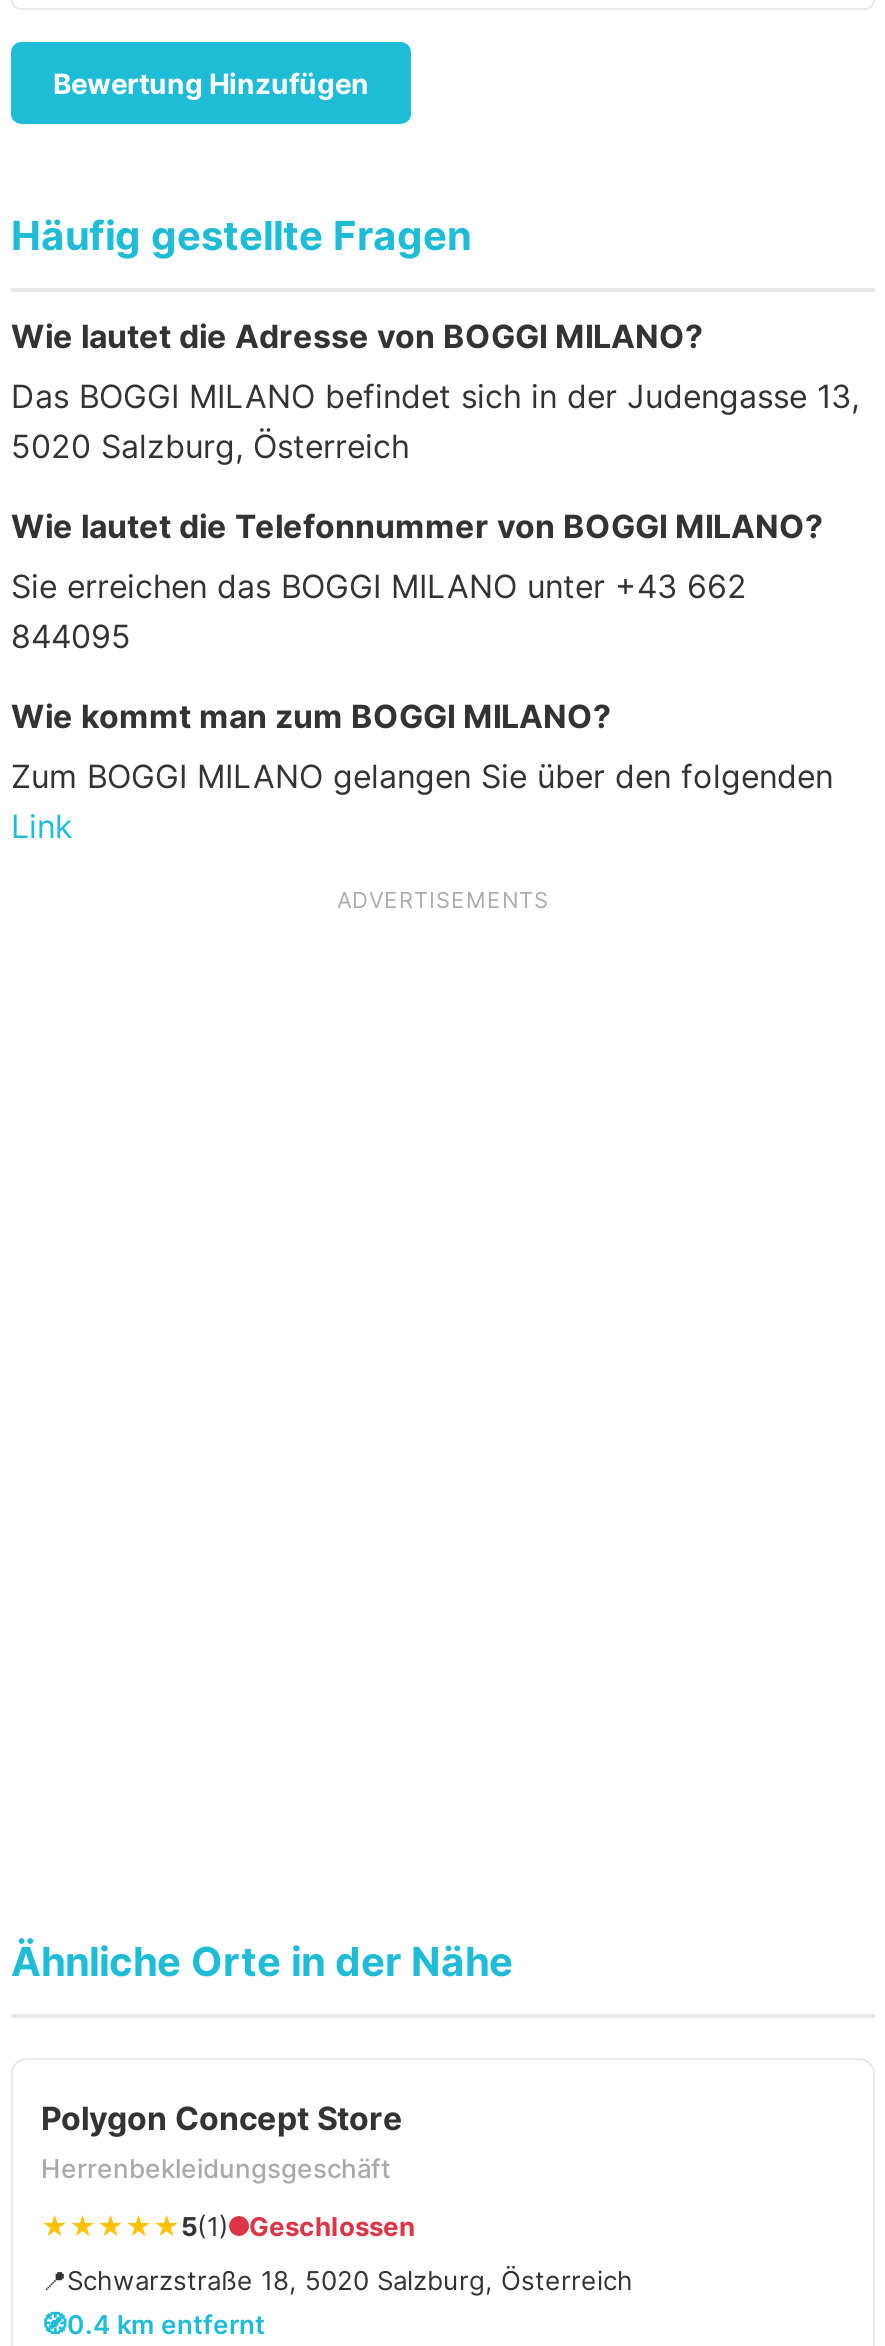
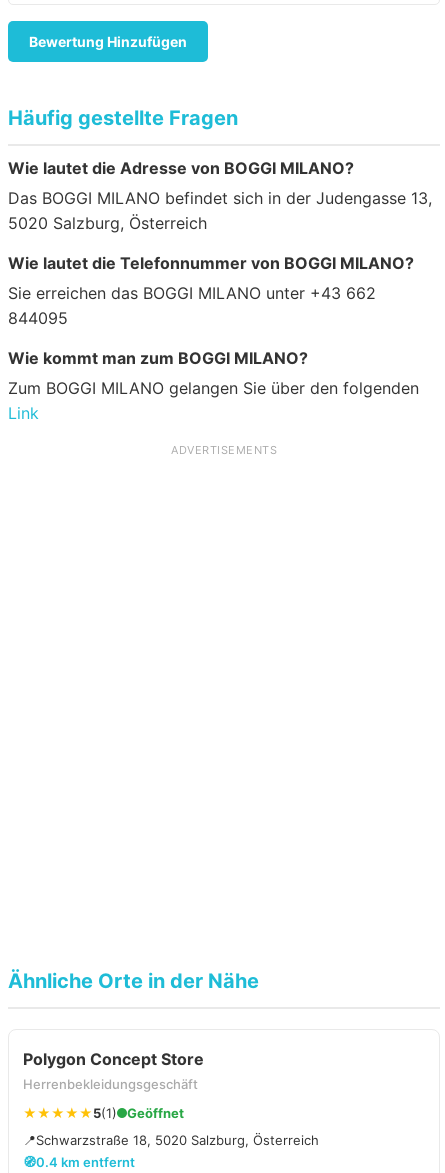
[249,2210,415,2242] Geschlossen -> [127,1105,184,1121] Geöffnet

